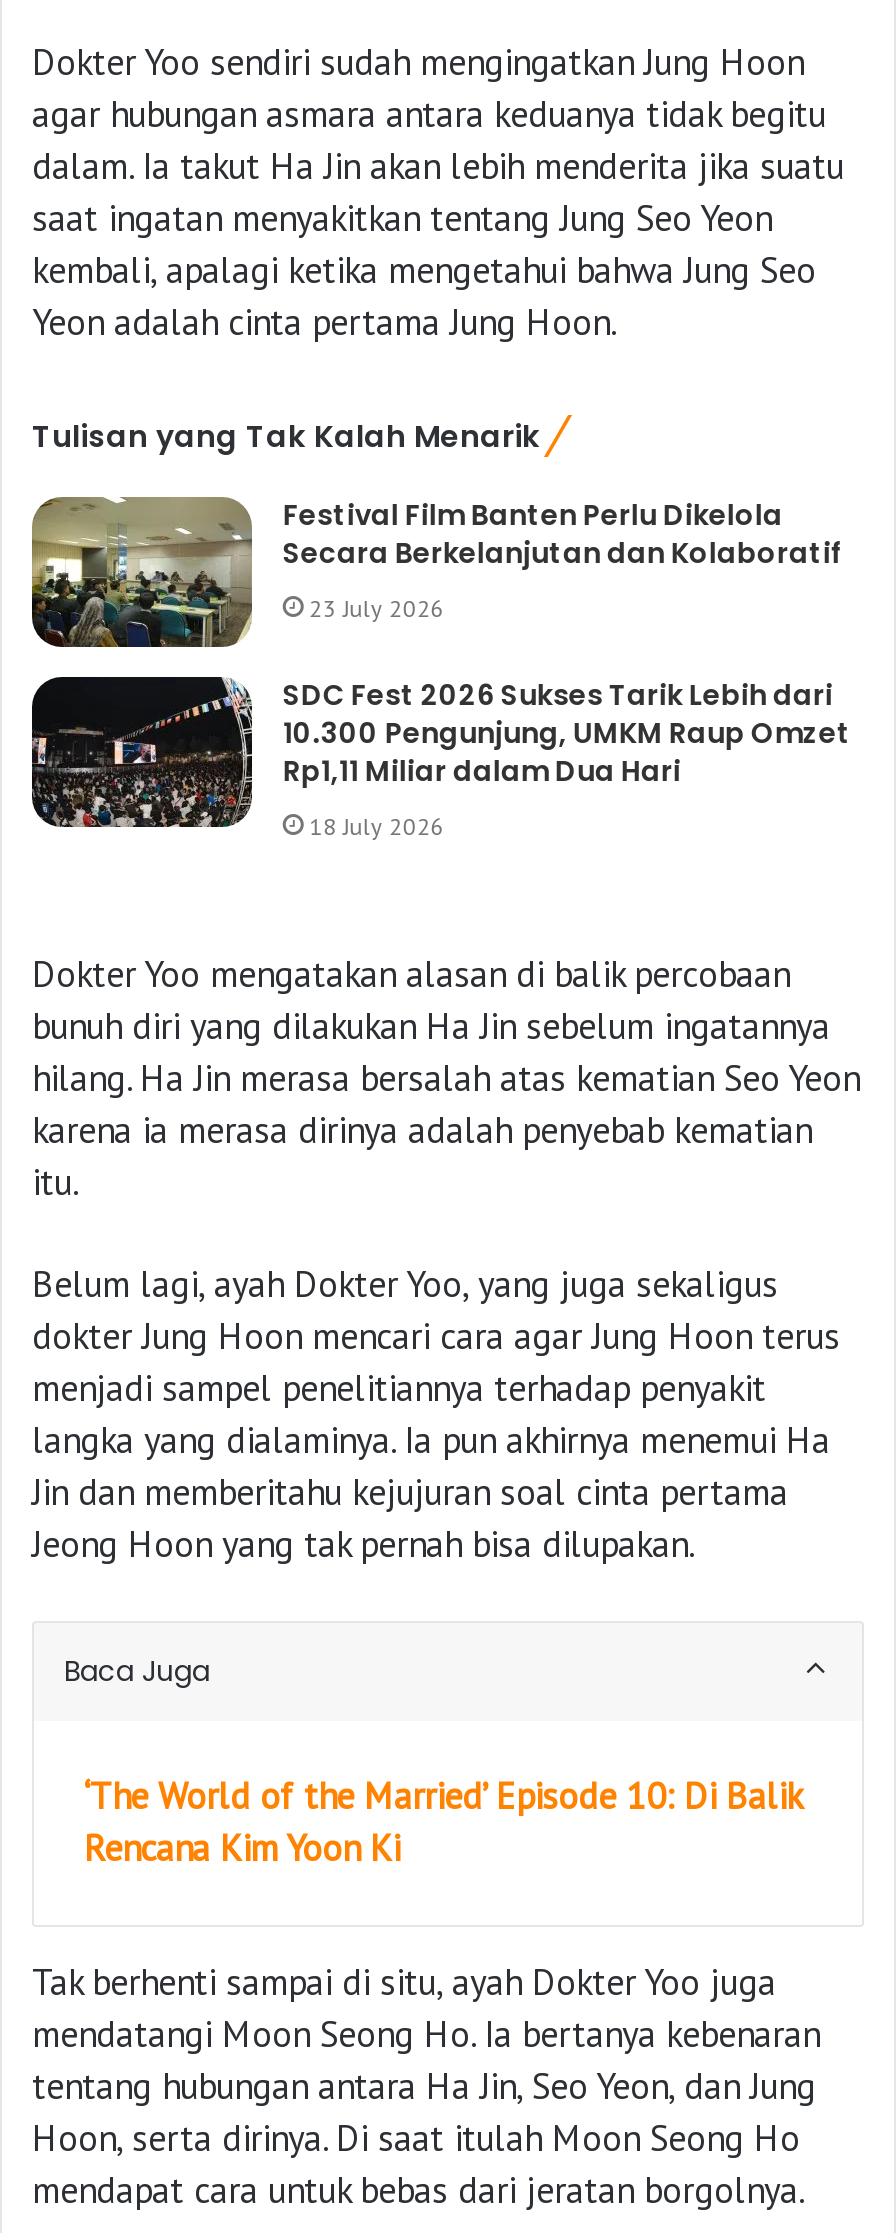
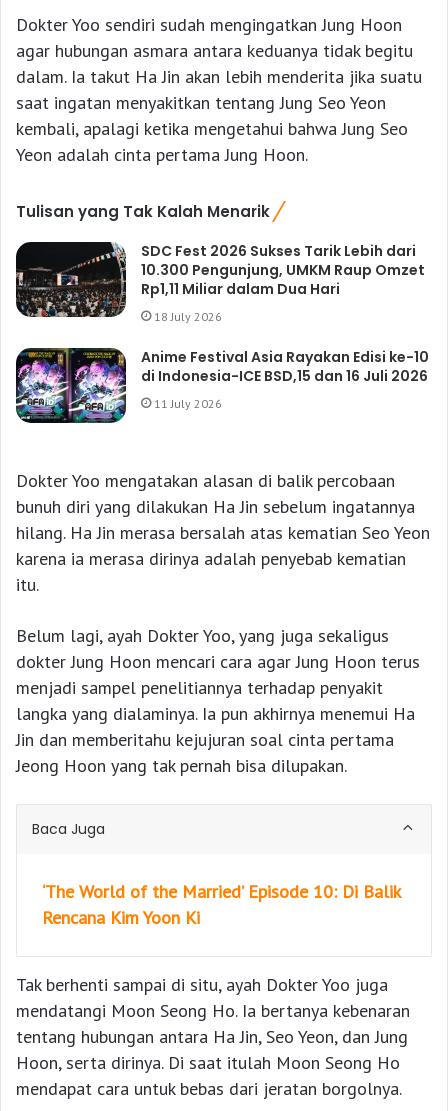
[30,495,843,649] [image] | Festival Film Banten Perlu Dikelola | Secara Berkelanjutan dan Kolaboratif | 23 July 2026 -> none
moved [30,675,851,841] -> [15,241,425,324]: [image] | SDC Fest 2026 Sukses Tarik Lebih dari | 10.300 Pengunjung, UMKM Raup Omzet | Rp1,11 Miliar dalam Dua Hari | 18 July 2026
none -> [15,347,429,424] [image] | Anime Festival Asia Rayakan Edisi ke-10 | di Indonesia-ICE BSD,15 dan 16 Juli 2026 | 11 July 2026

